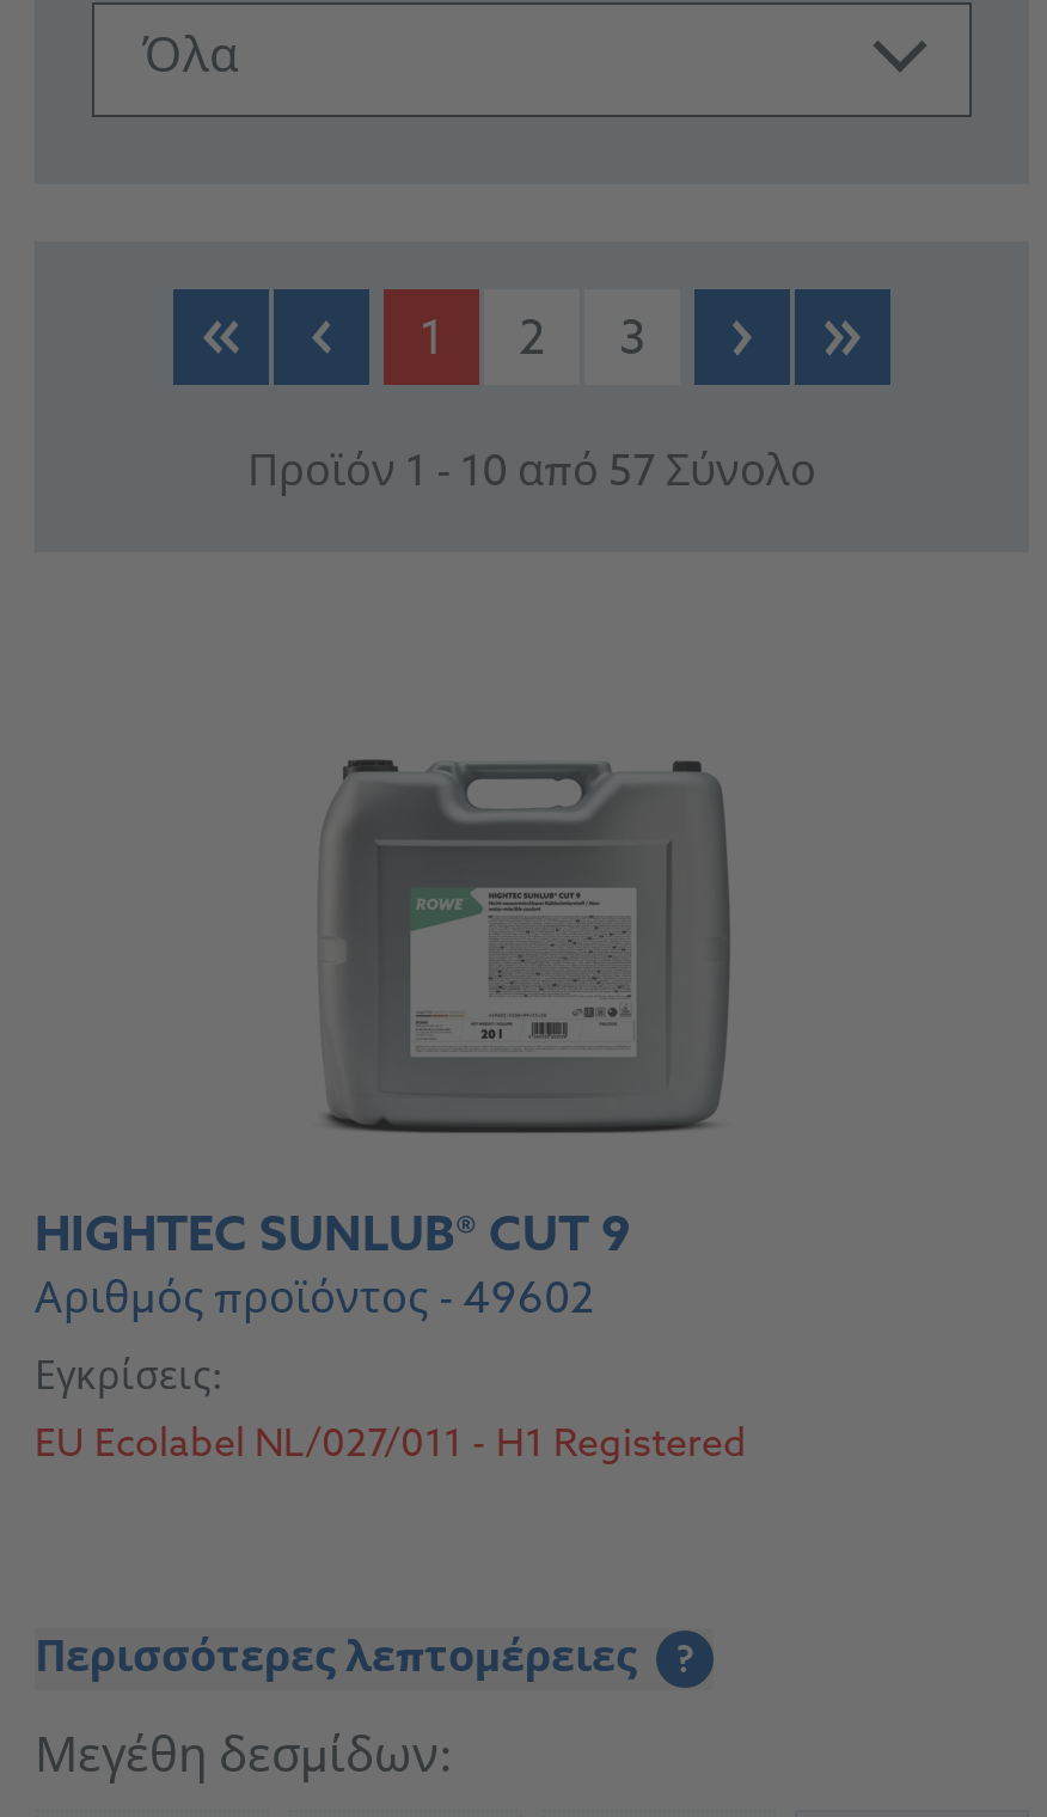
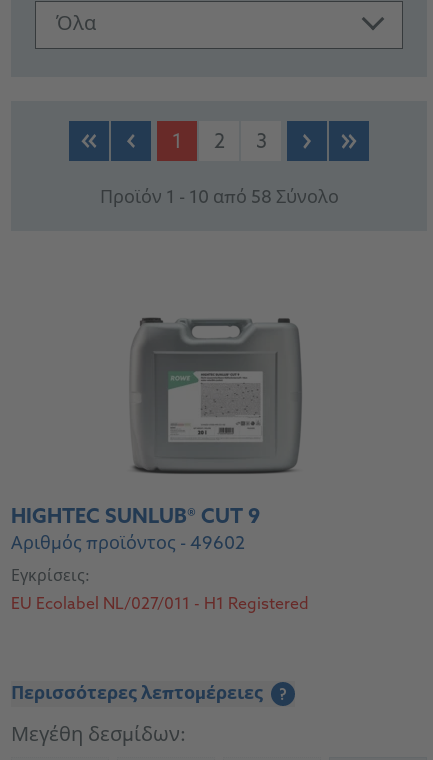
[247,447,816,500] Προϊόν 1 - 10 από 57 Σύνολο -> [99,187,338,209] Προϊόν 1 - 10 από 58 Σύνολο

